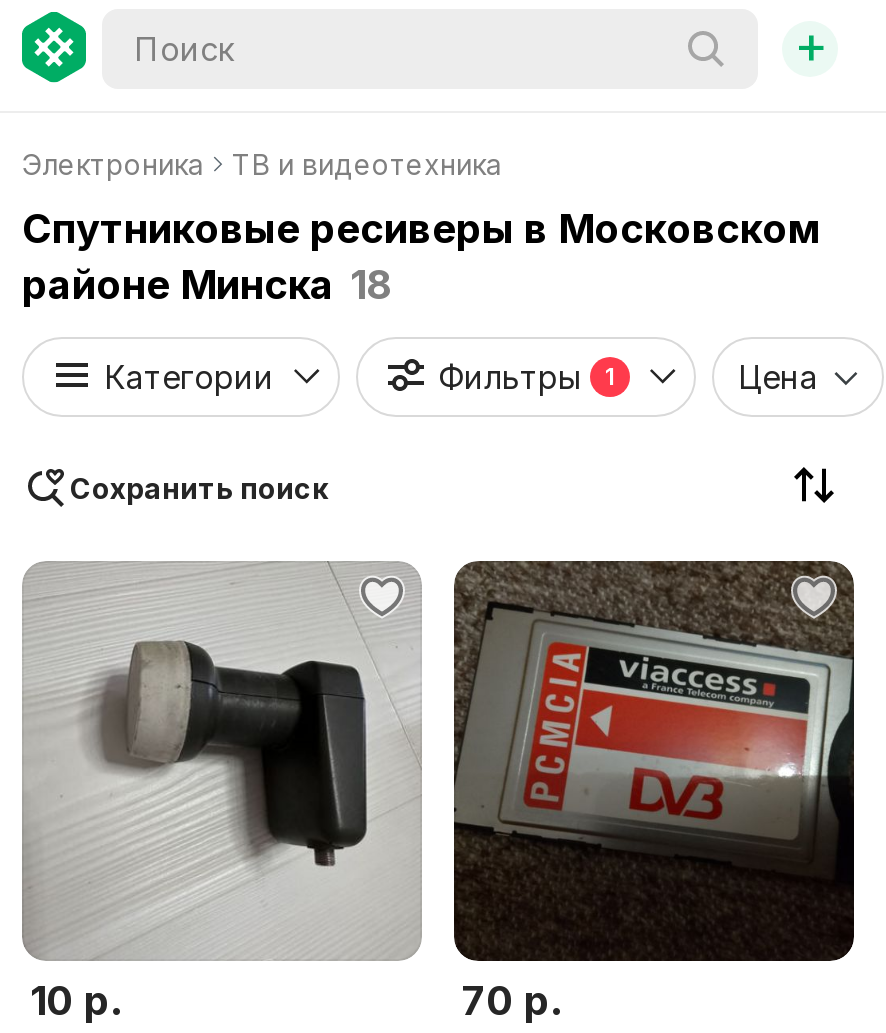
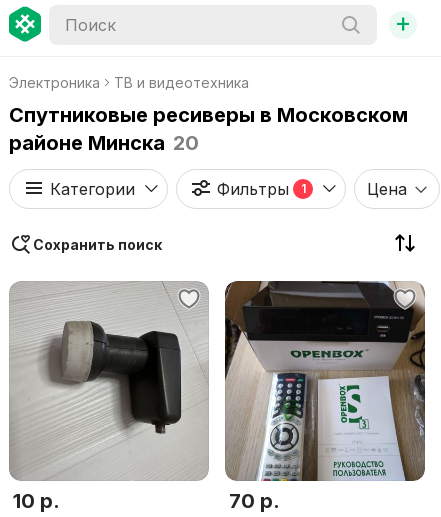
[22,261,392,309] районе Минска 18 -> [9,131,199,155] районе Минска 20
[454,559,854,963] [image] -> [225,281,426,482] [image]

